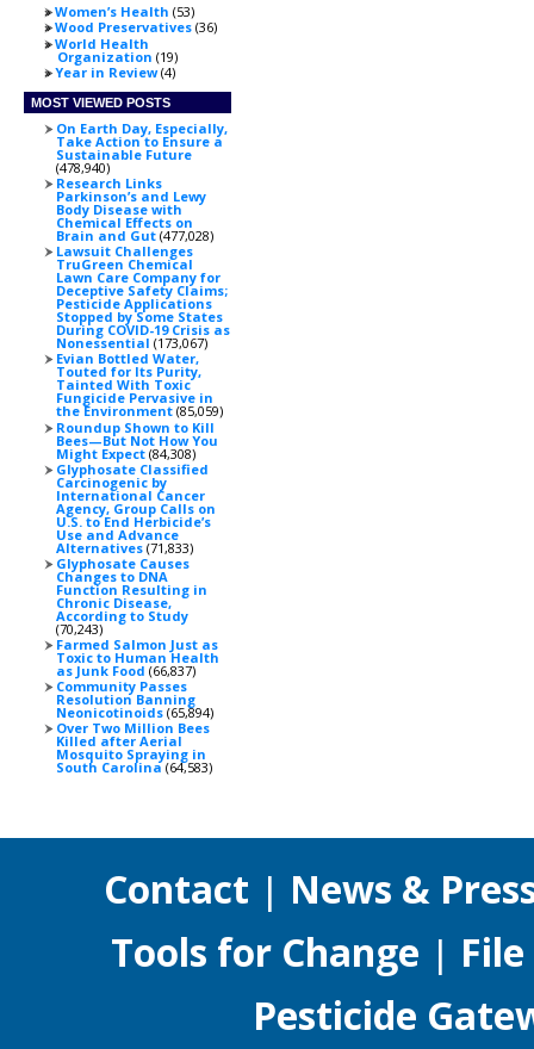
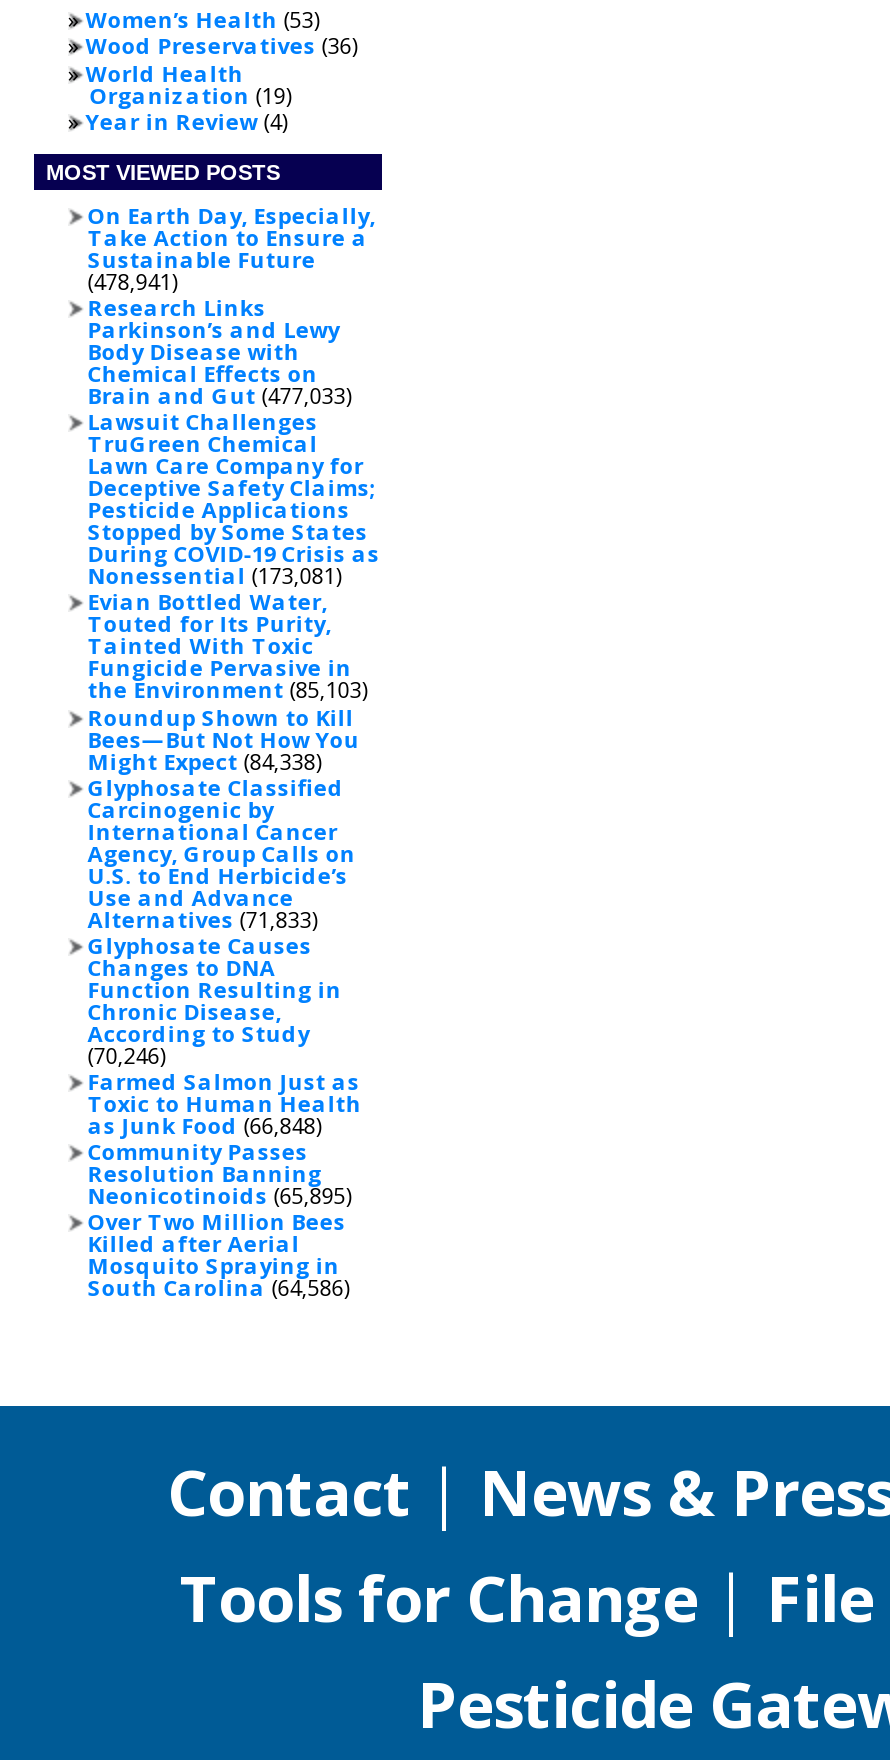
[56,158,109,176] (478,940) -> [88,266,178,296] (478,941)
[56,226,213,244] Brain and Gut (477,028) -> [88,380,352,410] Brain and Gut (477,033)
[56,334,207,352] Nonessential (173,067) -> [88,560,342,590] Nonessential (173,081)
[56,402,223,420] the Environment (85,059) -> [88,675,368,705] the Environment (85,103)
[56,444,195,462] Might Expect (84,308) -> [88,745,322,775] Might Expect (84,338)
[56,620,102,638] (70,243) -> [88,1040,166,1070] (70,246)
[56,662,195,680] as Junk Food (66,837) -> [88,1110,322,1140] as Junk Food (66,848)
[56,704,213,722] Neonicotinoids (65,894) -> [88,1181,352,1211] Neonicotinoids (65,895)
[56,759,212,777] South Carolina (64,583) -> [88,1273,350,1303] South Carolina (64,586)

